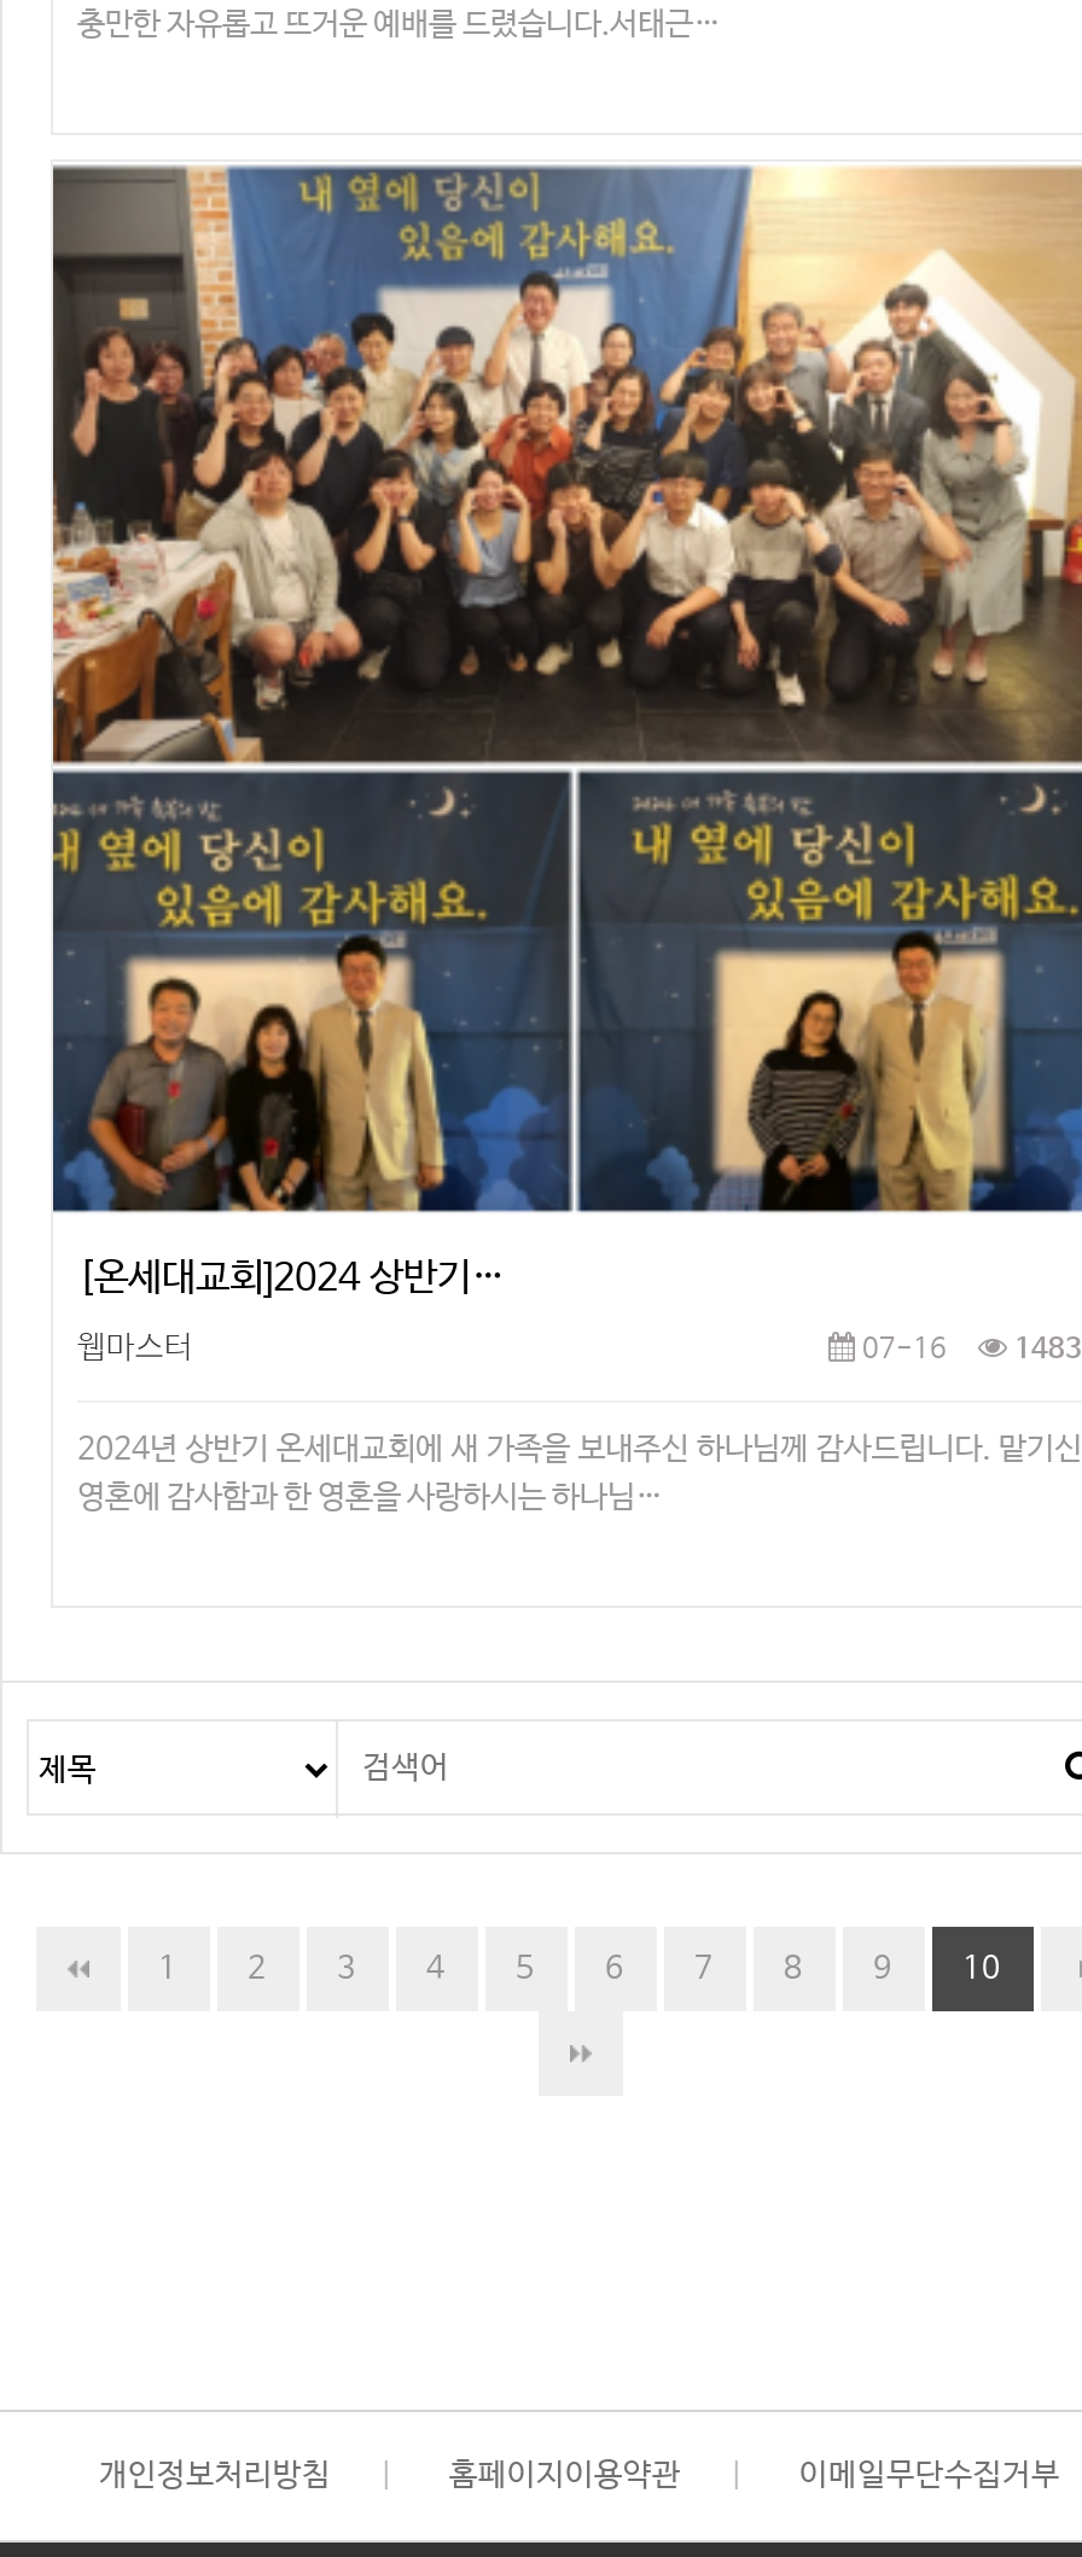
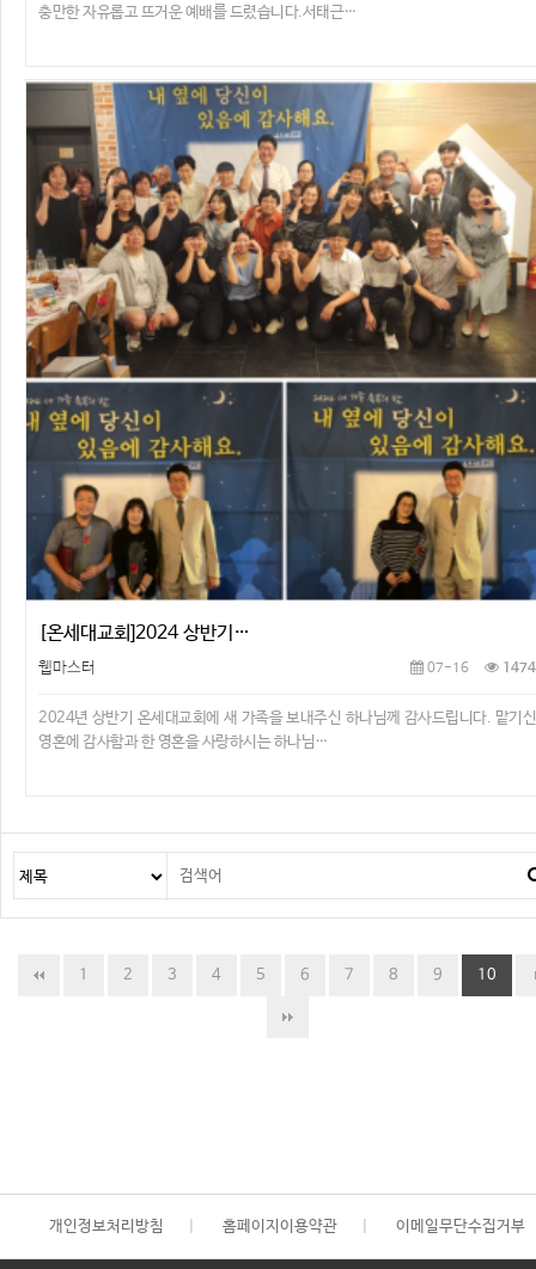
[855,1333,1082,1364] 07-16 1483 -> [424,660,536,676] 07-16 1474

